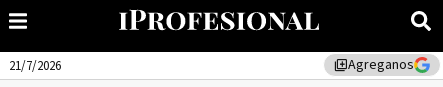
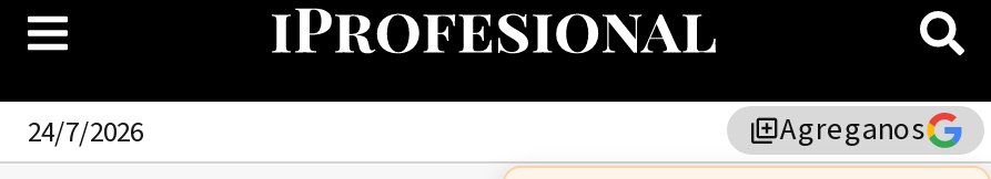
[9,58,61,75] 21/7/2026 -> [28,115,143,152] 24/7/2026

